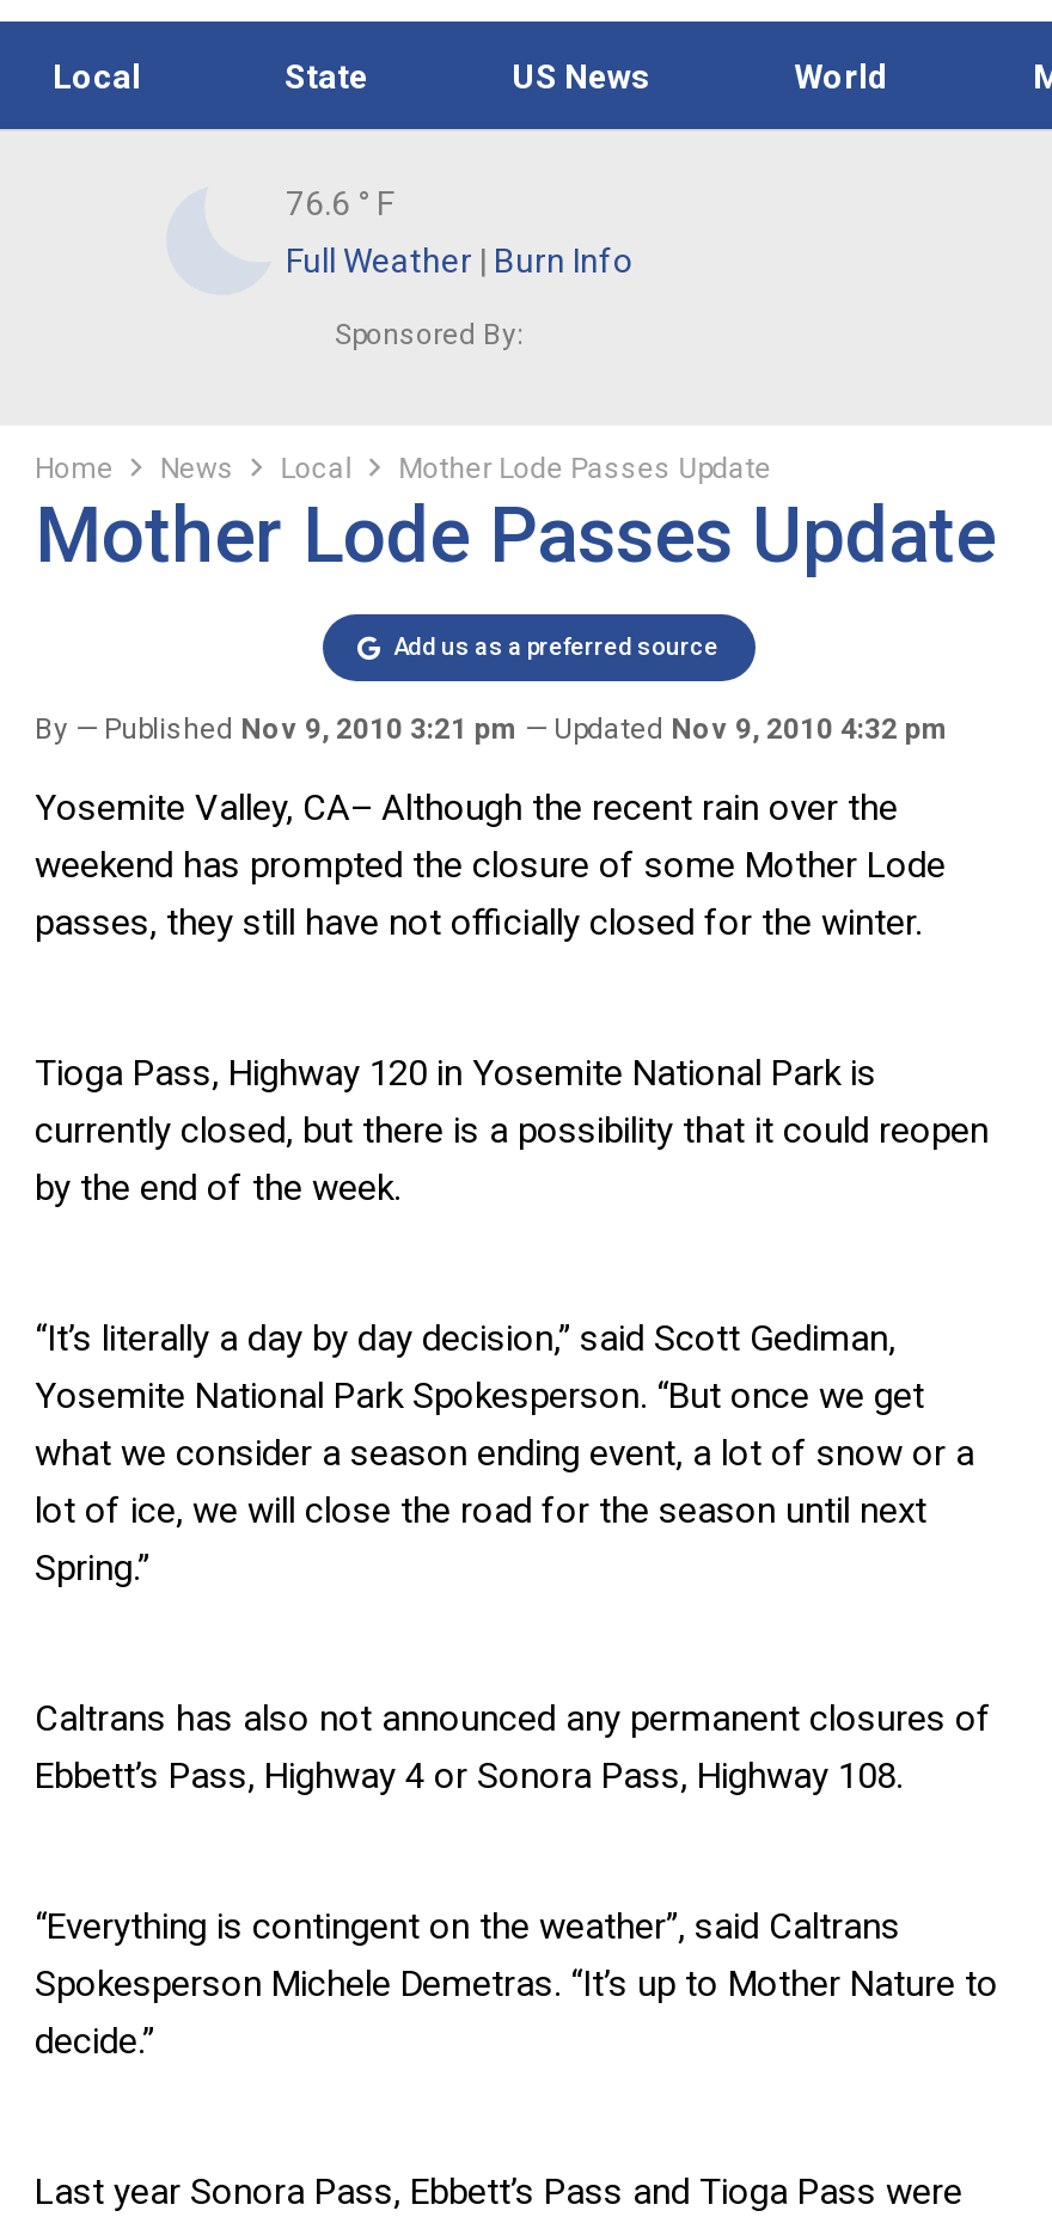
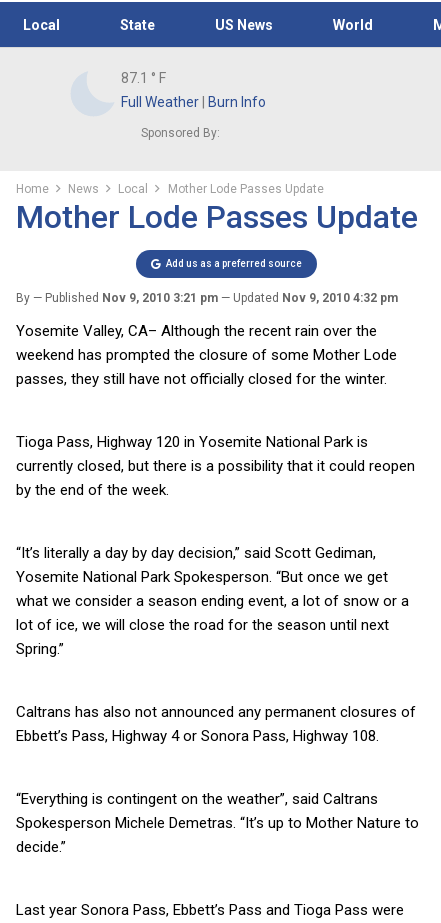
[286,184,393,222] 76.6 ° F -> [120,70,165,86] 87.1 ° F

